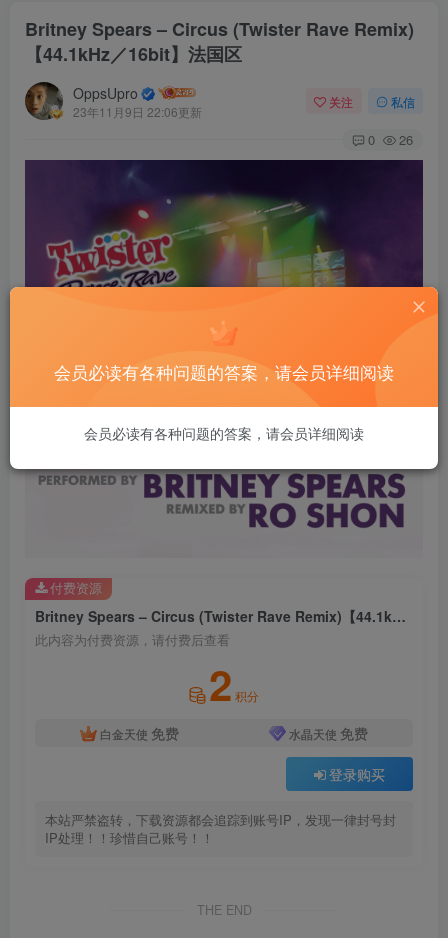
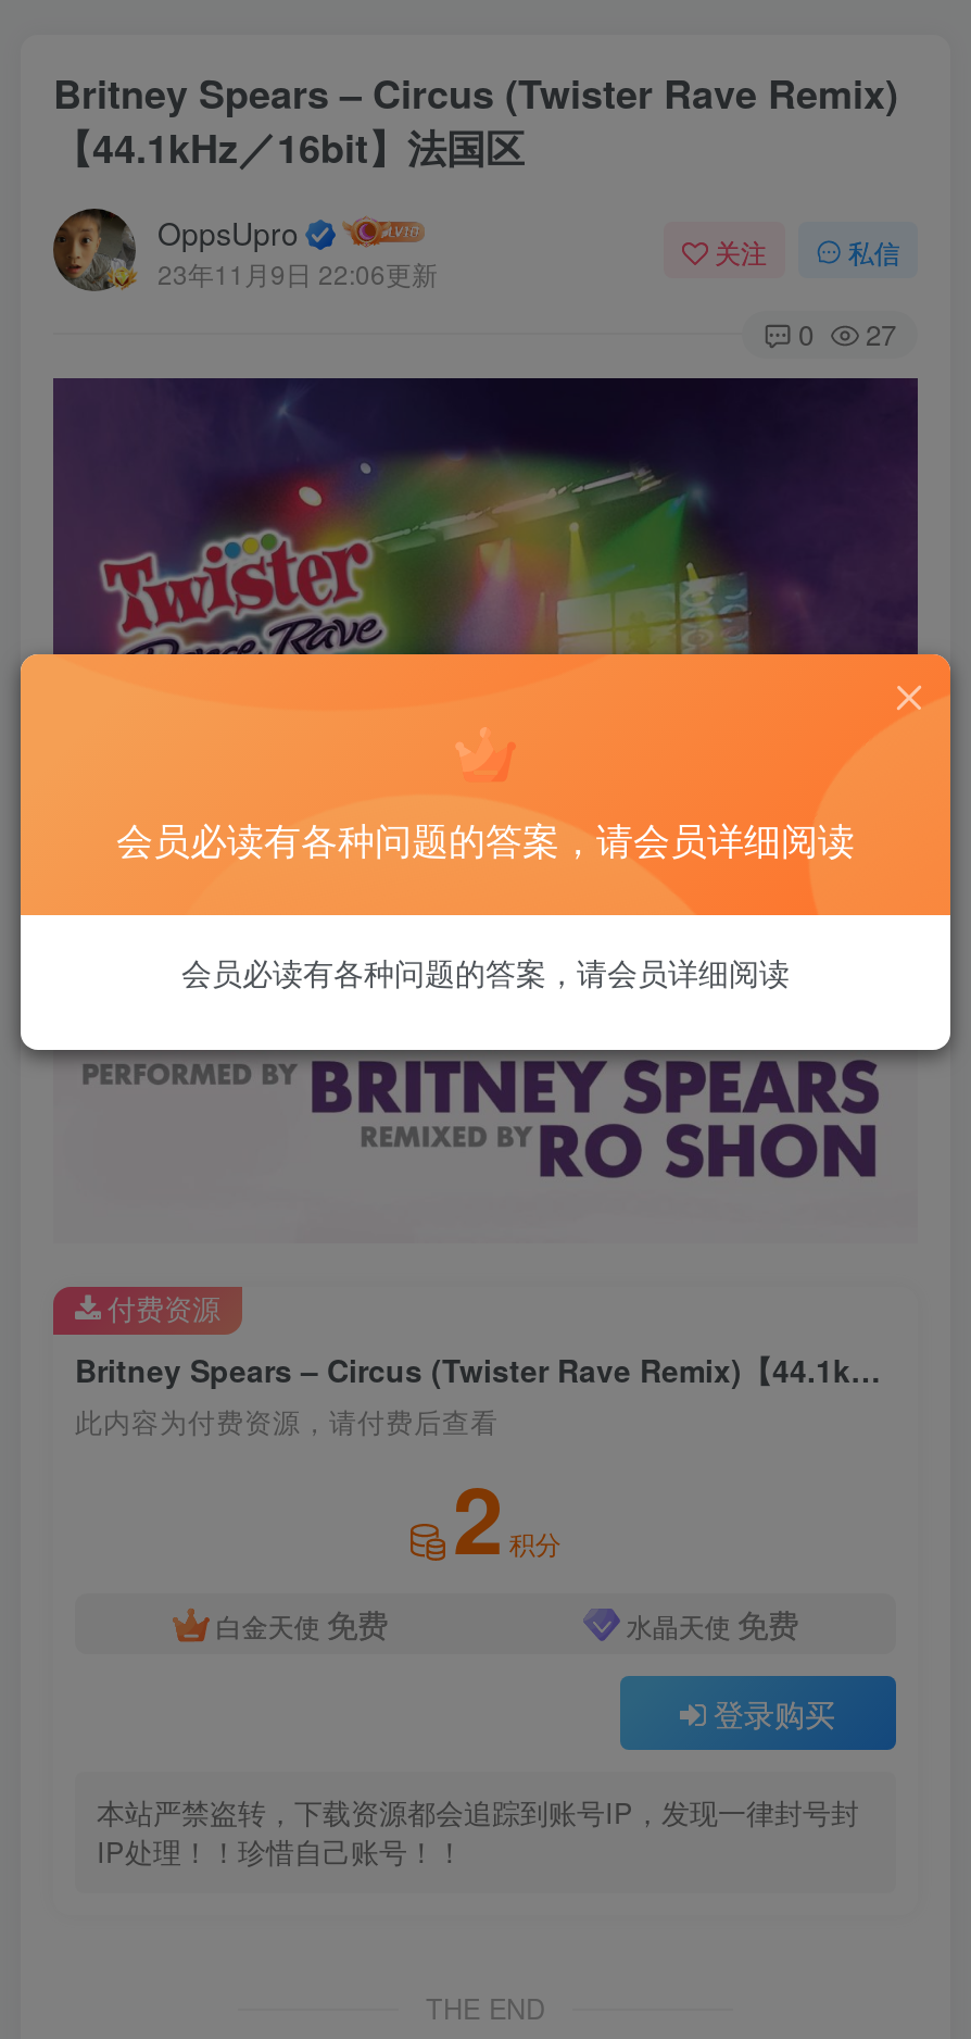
[368,130,413,149] 0 26 -> [798,313,896,354] 0 27

